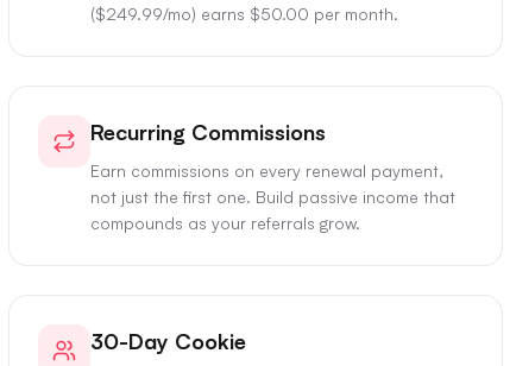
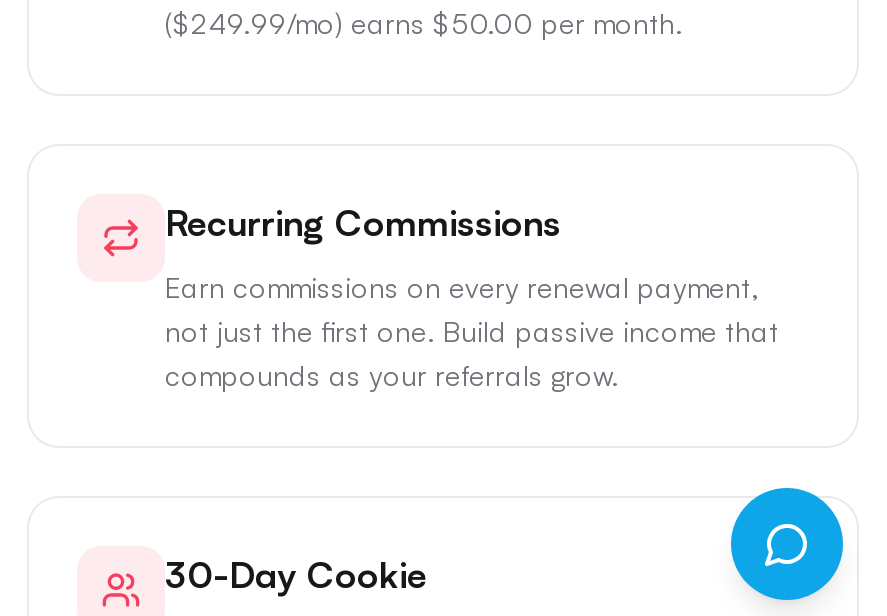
none -> [729,486,845,604] [image]

